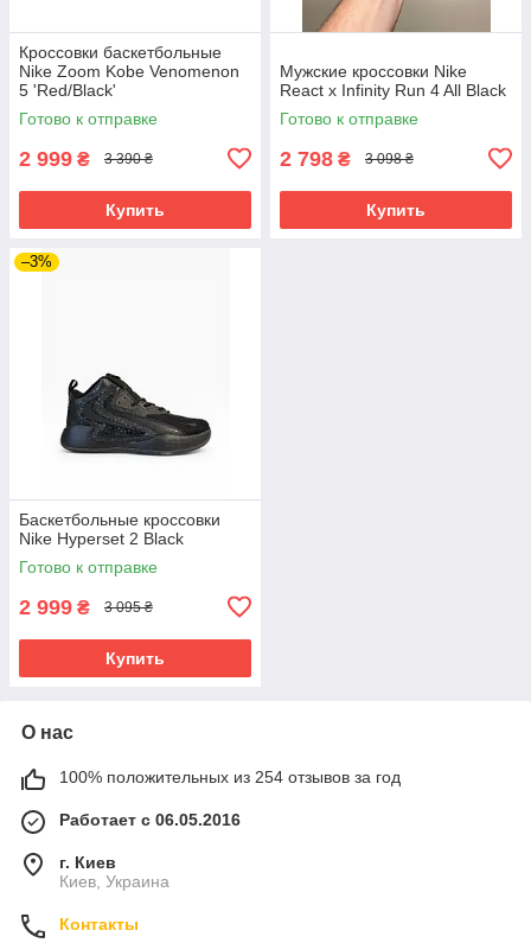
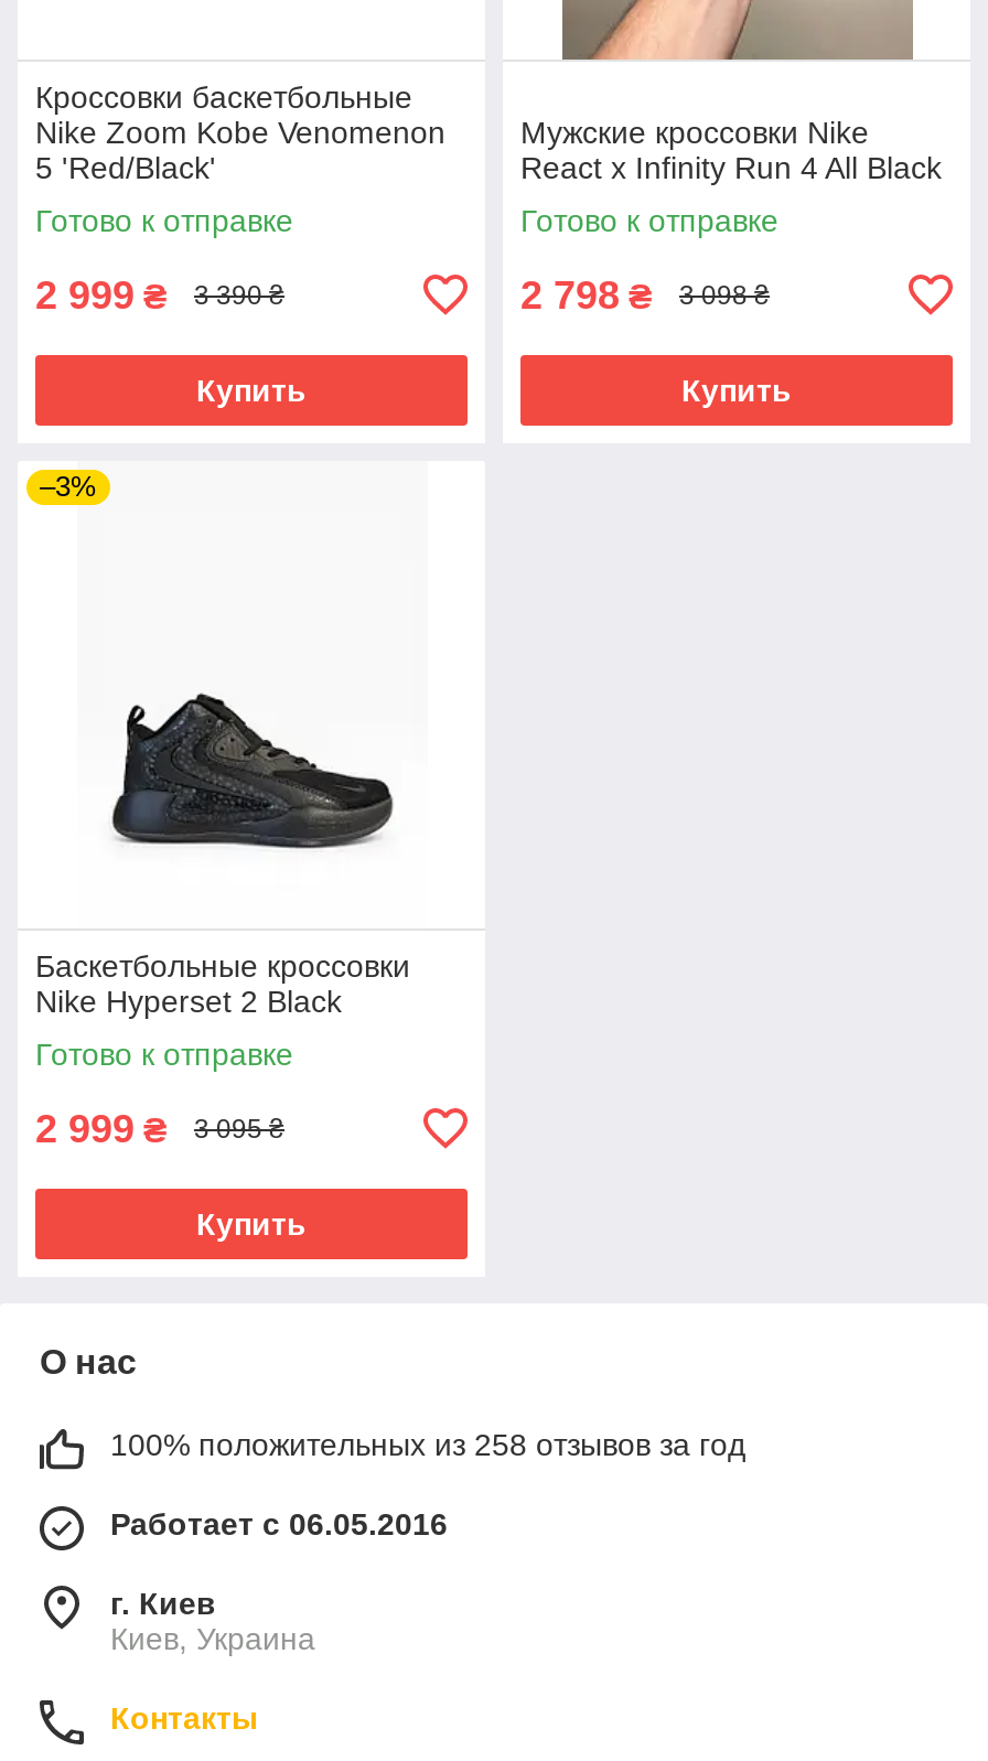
[59,767,401,786] 100% положительных из 254 отзывов за год -> [110,1426,745,1462] 100% положительных из 258 отзывов за год

